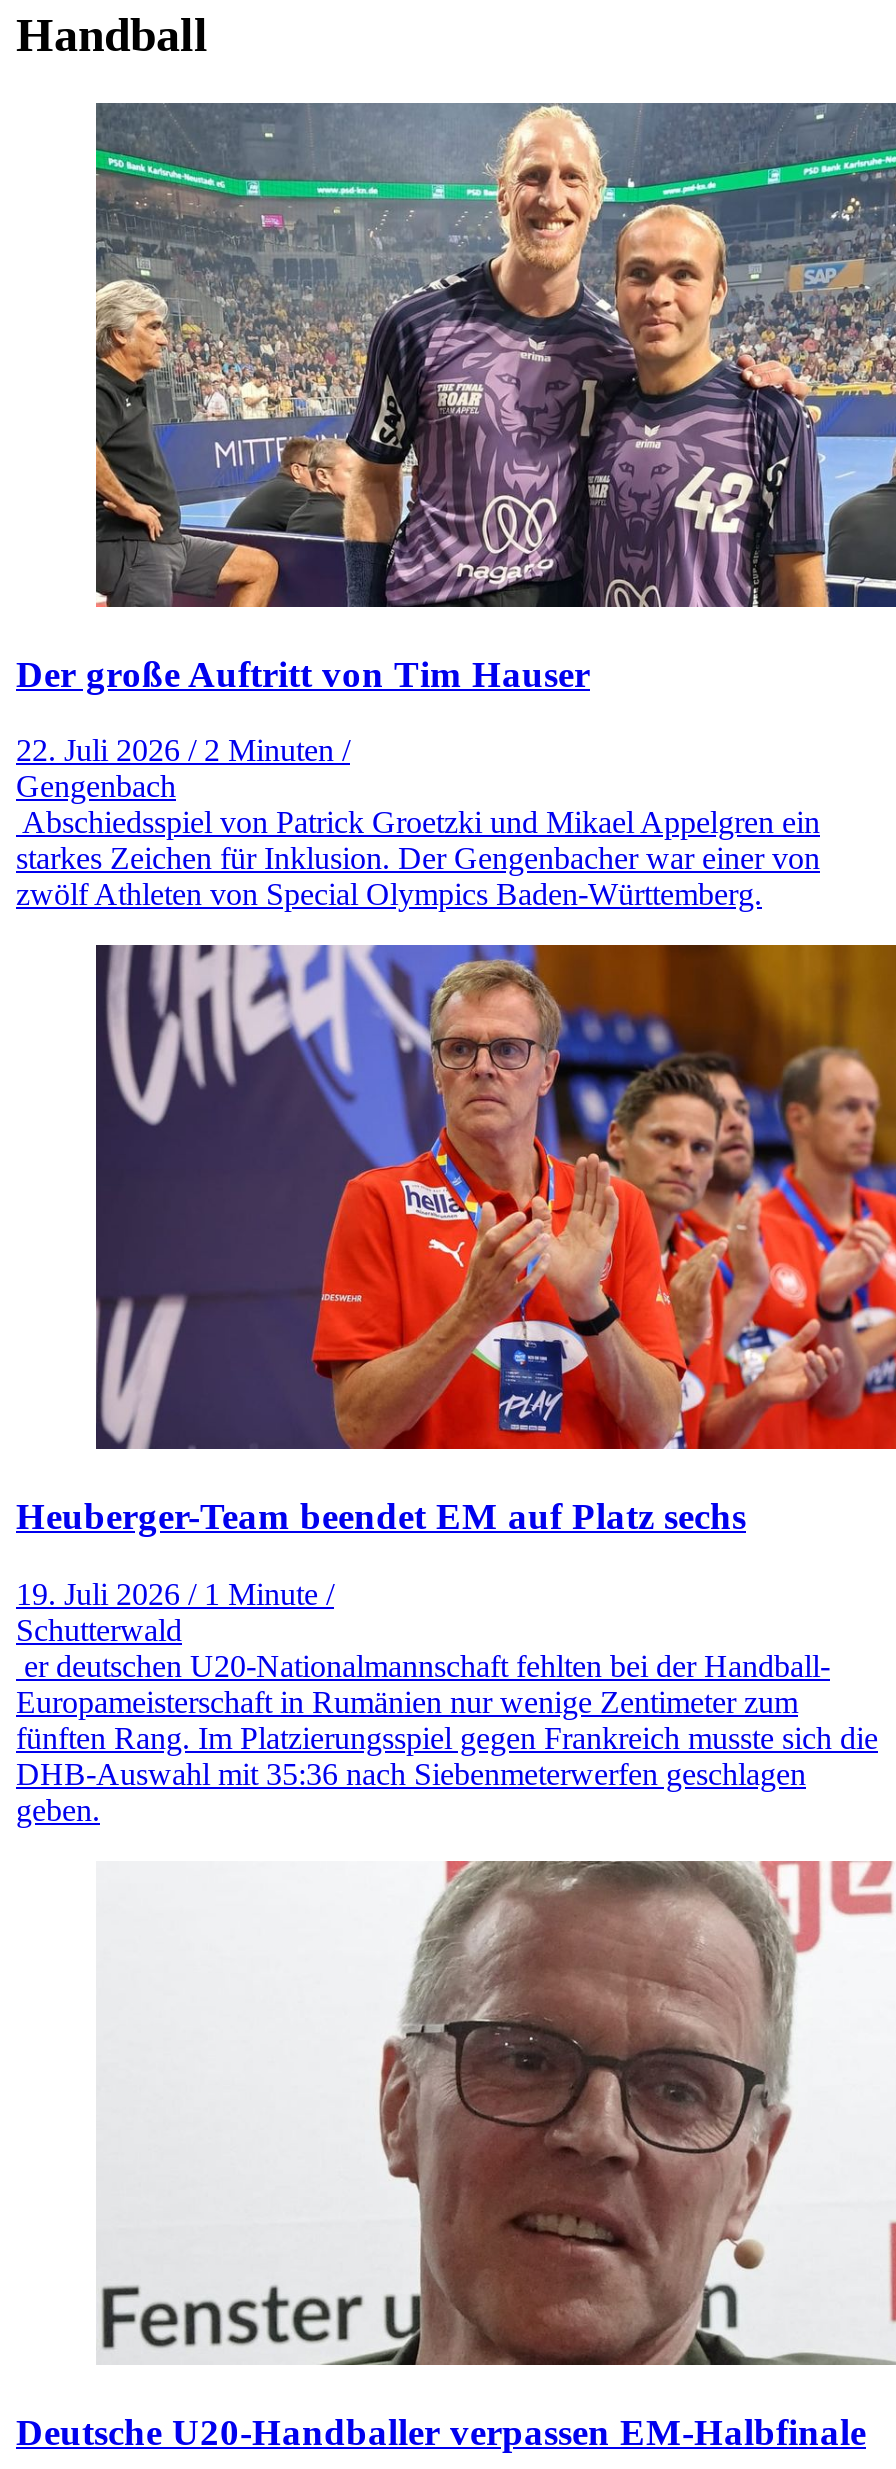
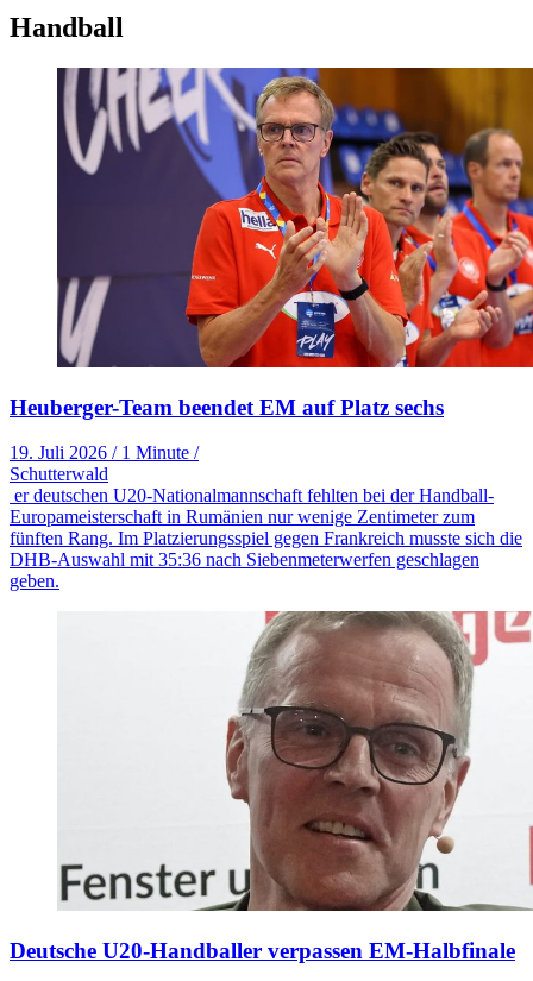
[16,101,890,912] [image] | Der große Auftritt von Tim Hauser | 22. Juli 2026 / 2 Minuten / | Gengenbach | Abschiedsspiel von Patrick Groetzki und Mikael Appelgren ein | starkes Zeichen für Inklusion. Der Gengenbacher war einer von | zwölf Athleten von Special Olympics Baden-Württemberg. -> none

